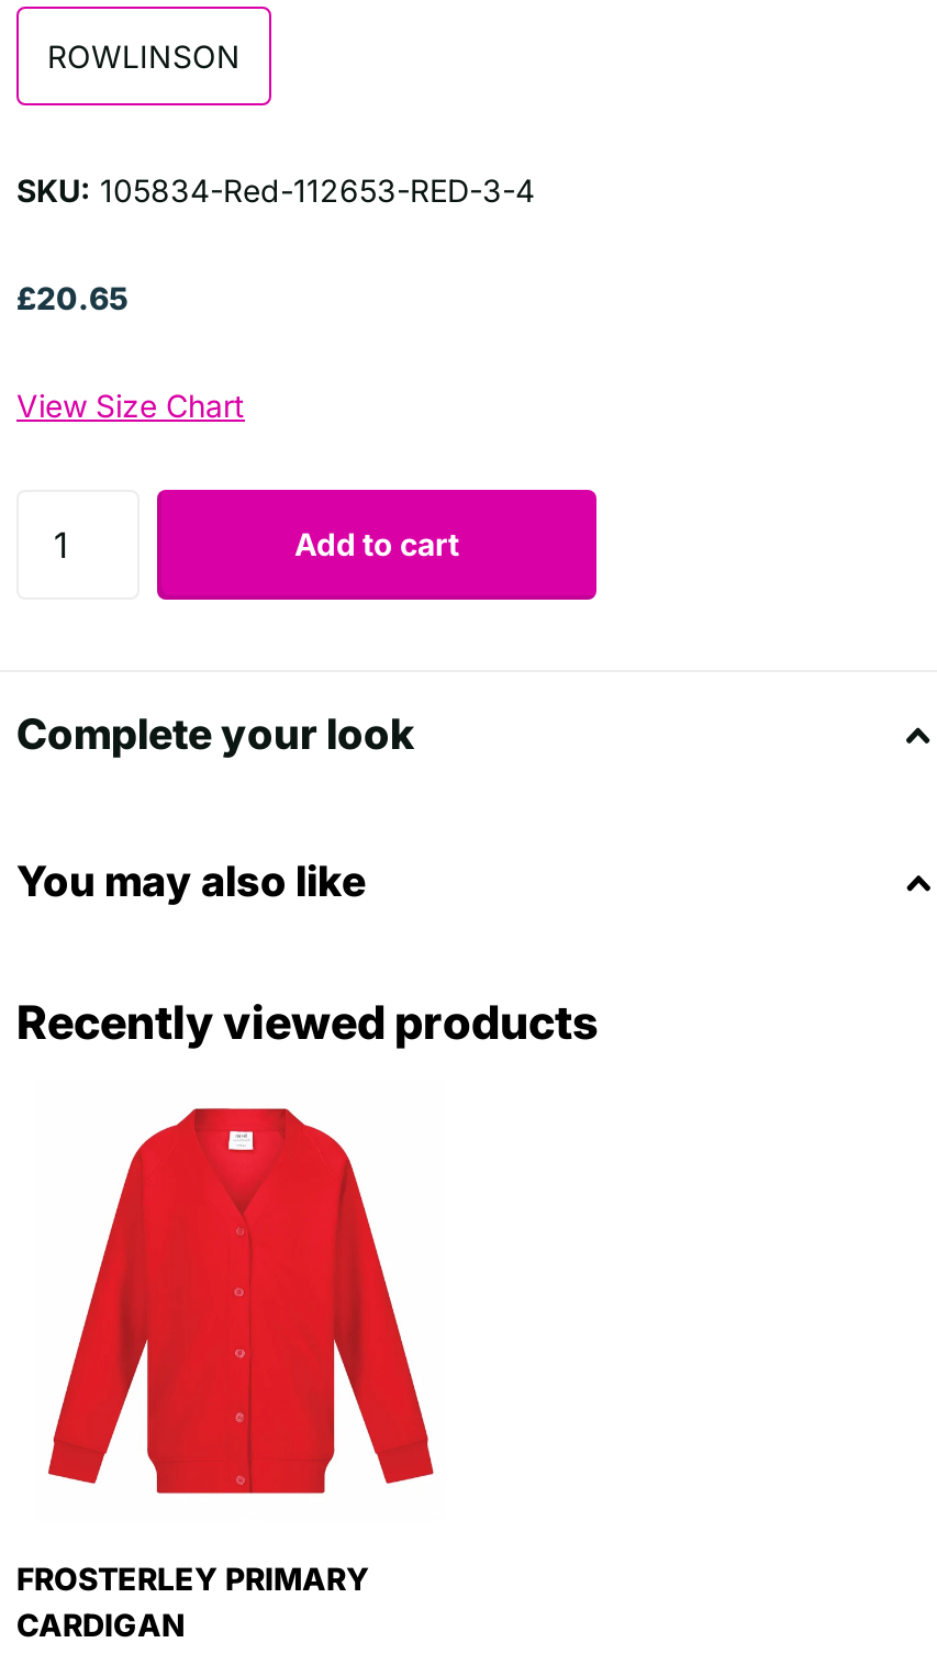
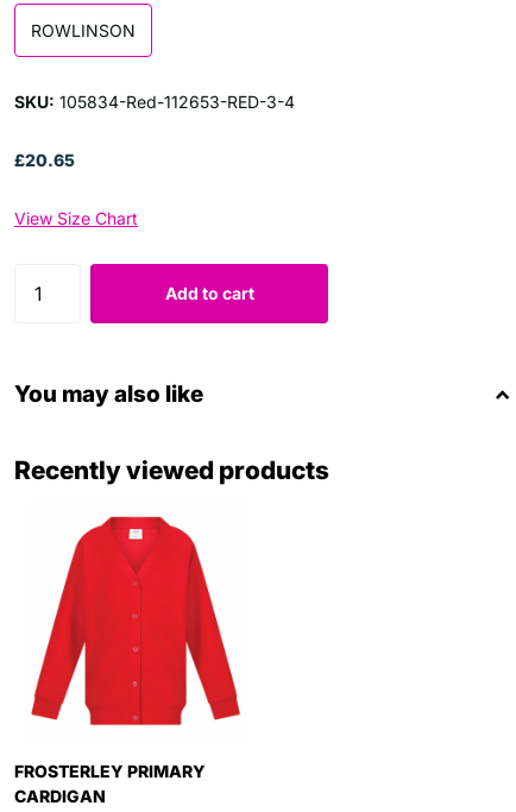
[16,710,414,761] Complete your look -> none

